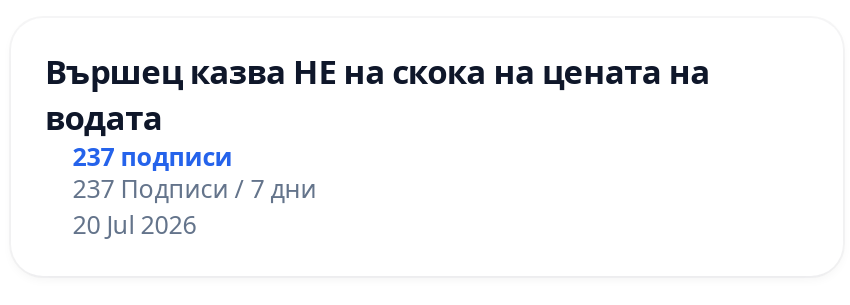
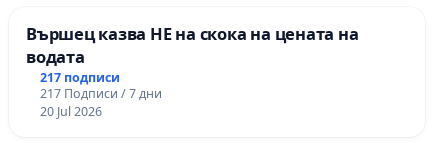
[73,141,233,175] 237 подписи -> [40,69,120,86] 217 подписи
[73,173,317,207] 237 Подписи / 7 дни -> [40,85,162,102] 217 Подписи / 7 дни

